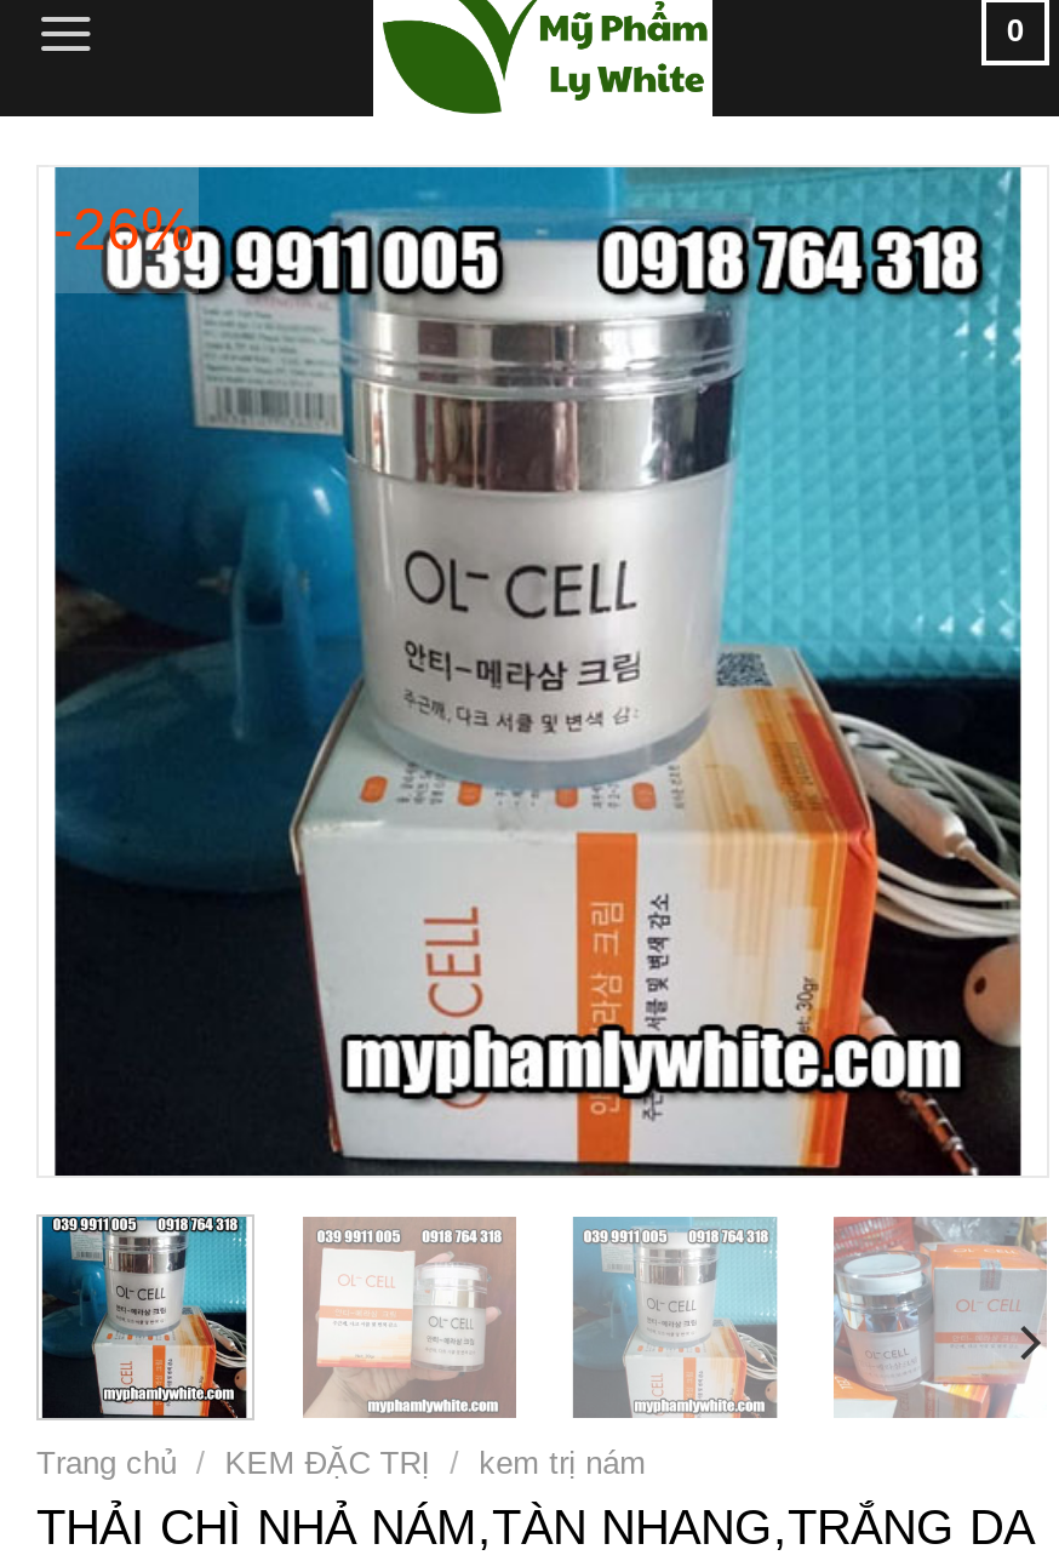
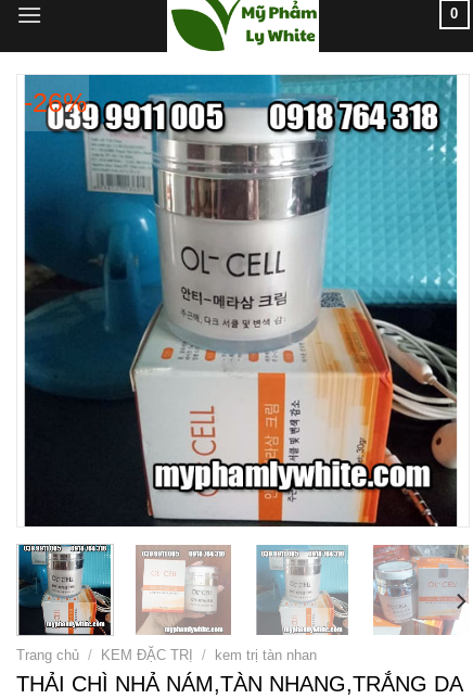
[36,1444,646,1481] Trang chủ / KEM ĐẶC TRỊ / kem trị nám -> [16,647,316,663] Trang chủ / KEM ĐẶC TRỊ / kem trị tàn nhan

